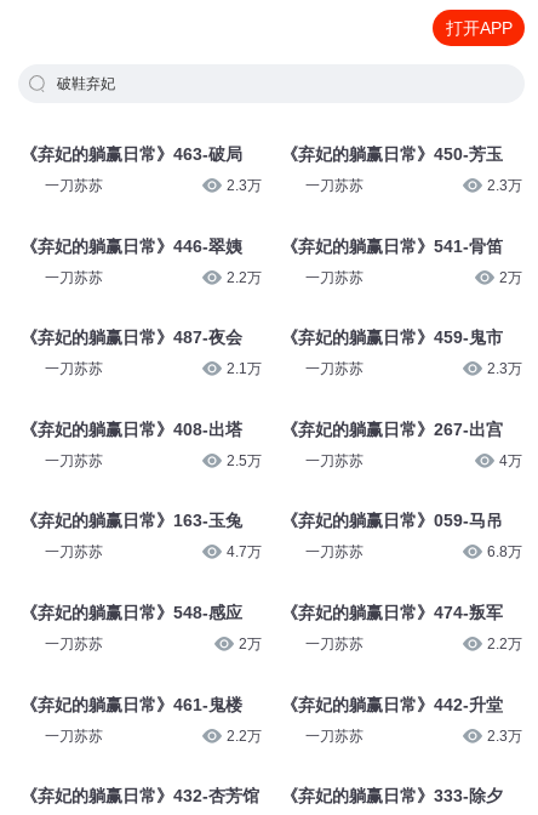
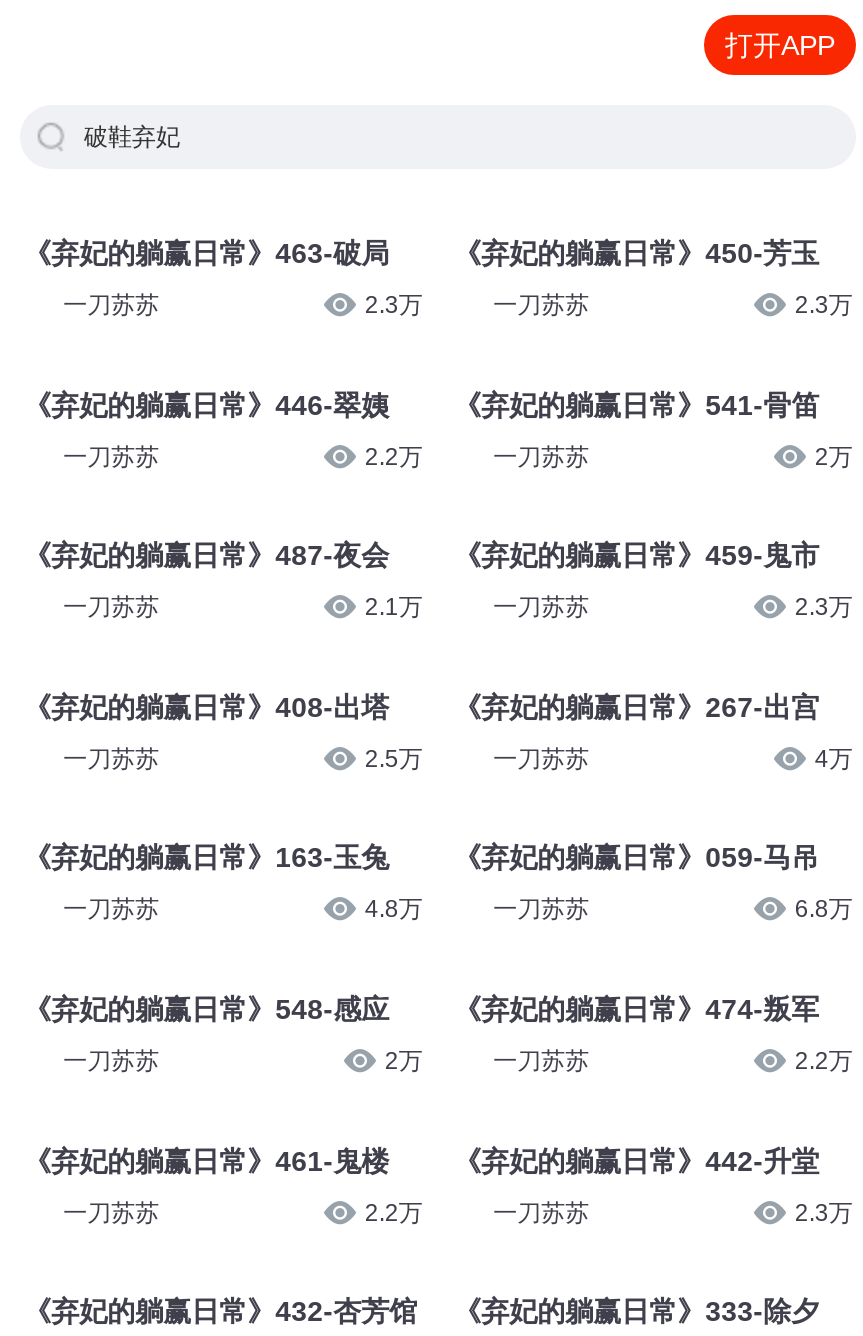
[227,544,262,561] 4.7万 -> [365,896,423,924] 4.8万

